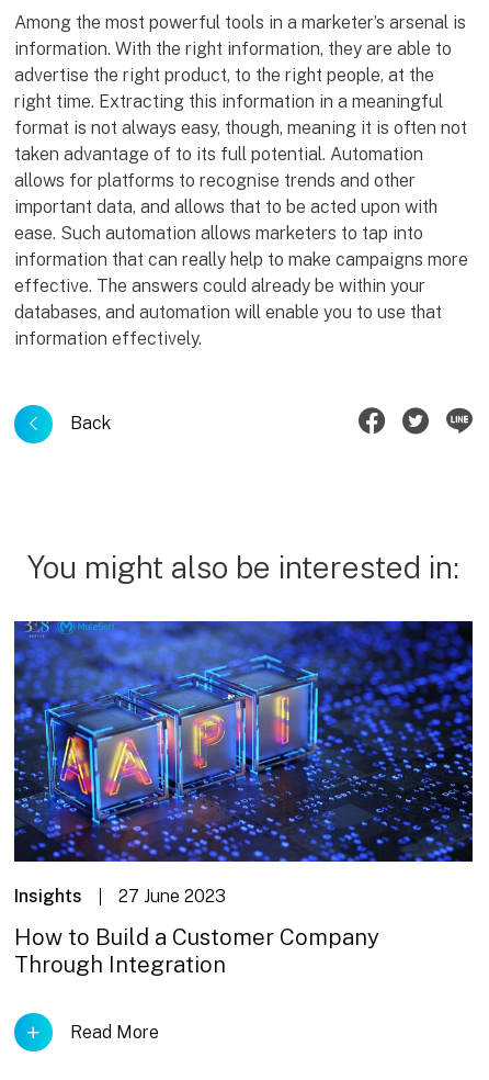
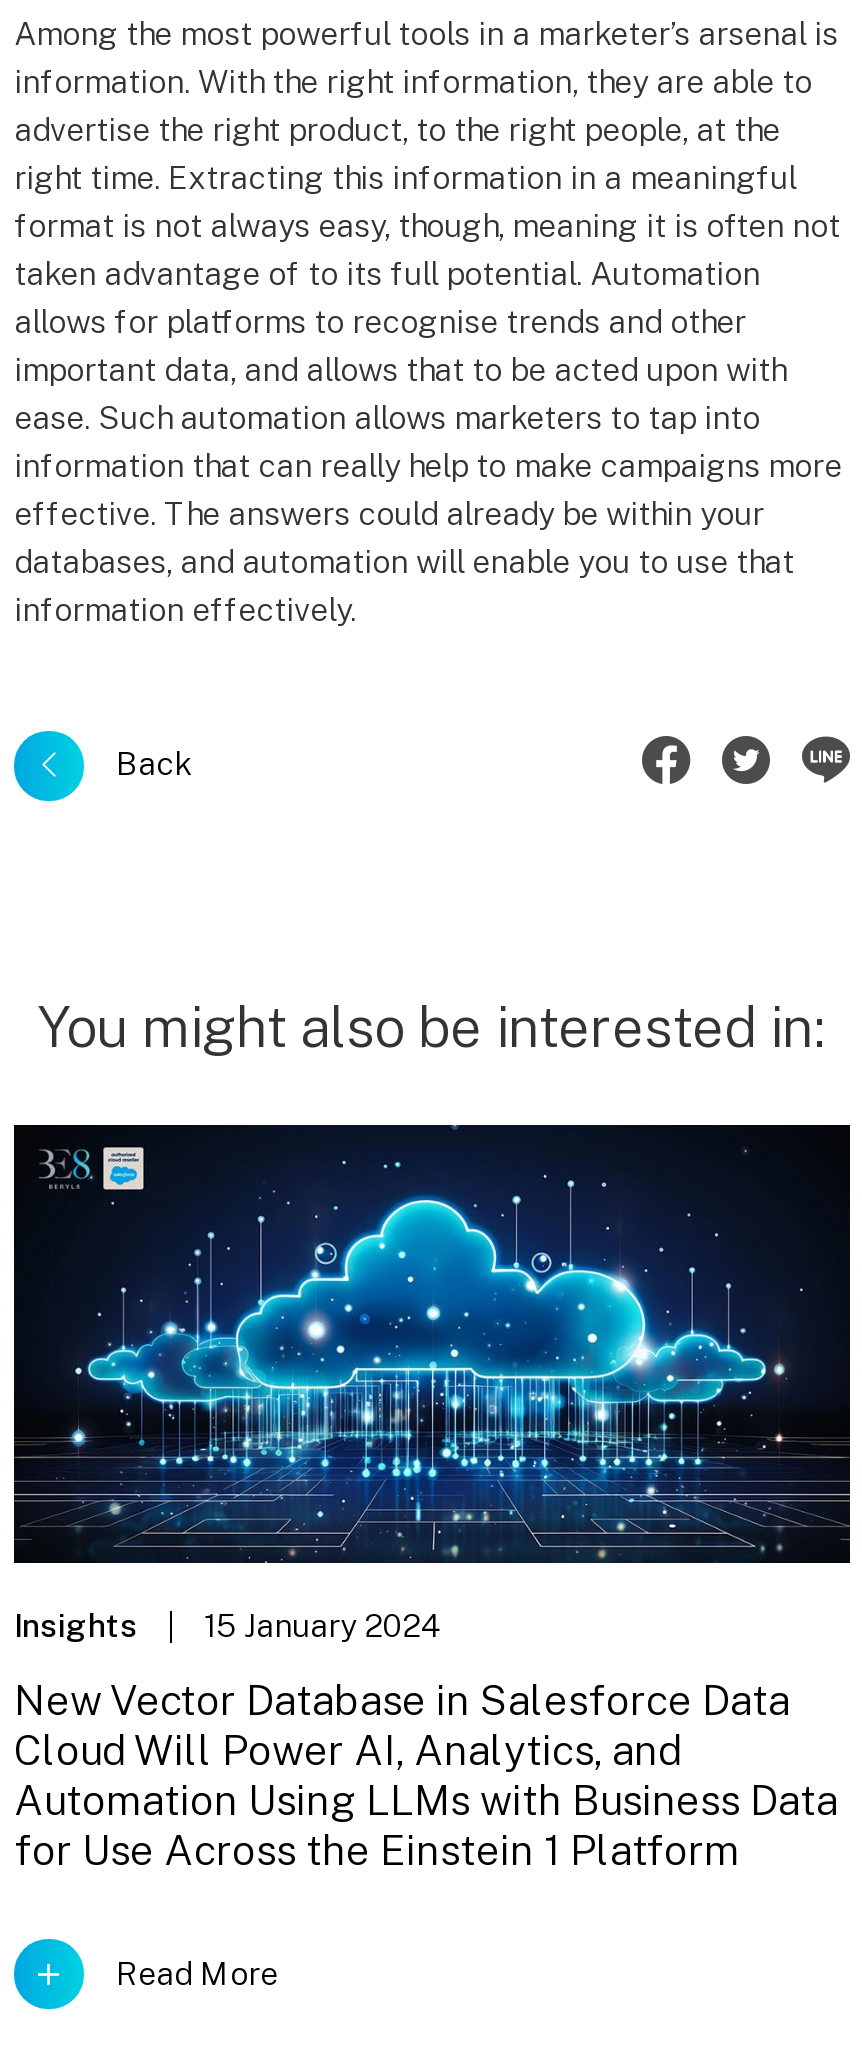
[13,620,474,907] [image] | Insights 27 June 2023 -> [12,1123,852,1645] [image] | Insights 15 January 2024
[14,923,379,978] How to Build a Customer Company | Through Integration -> [14,1675,838,1875] New Vector Database in Salesforce Data | Cloud Will Power AI, Analytics, and | Automation Using LLMs with Business Data | for Use Across the Einstein 1 Platform

